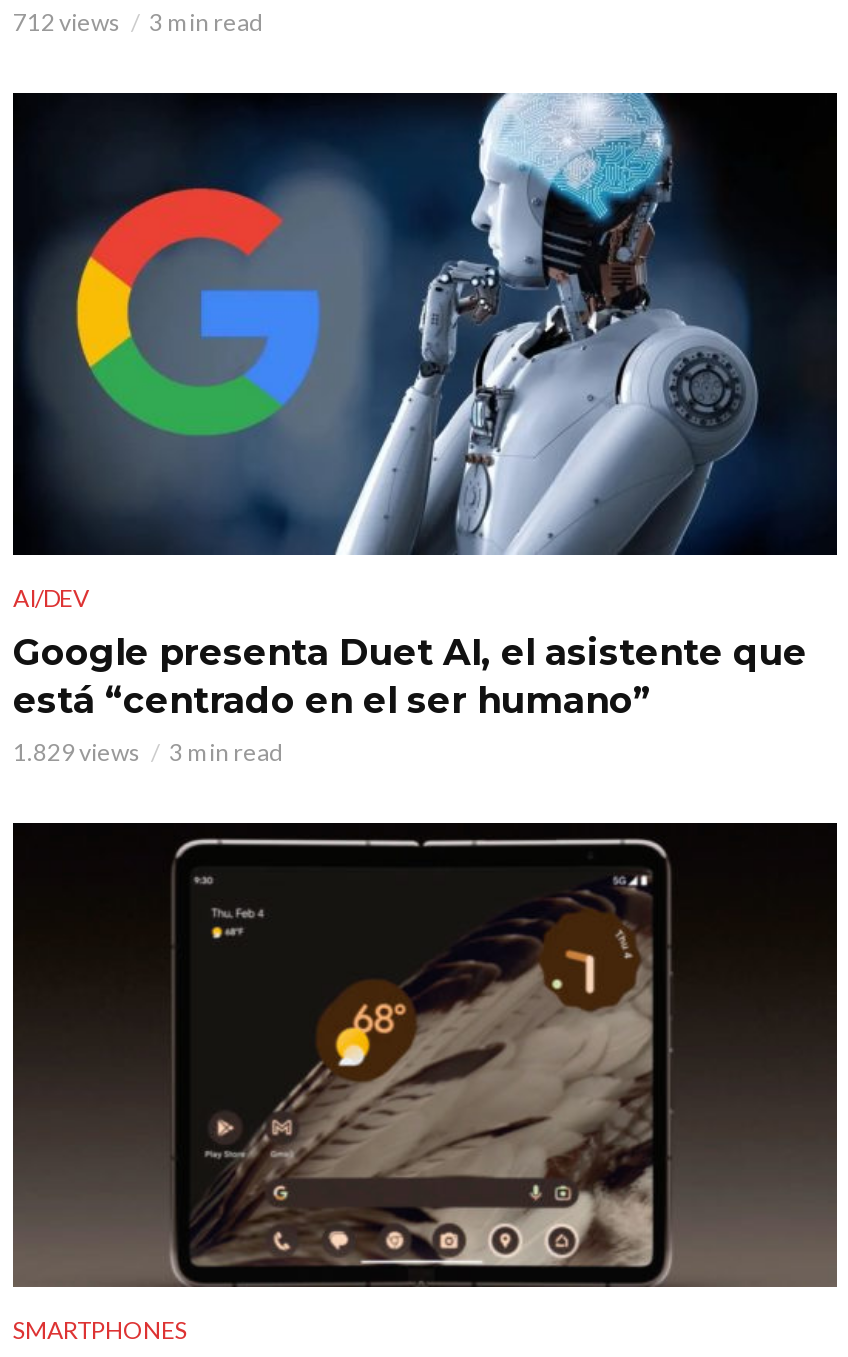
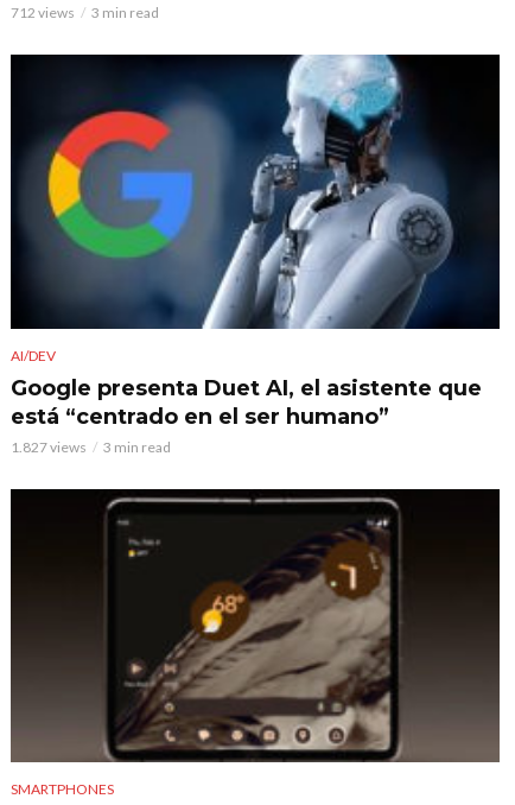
[13,738,283,768] 1.829 views 3 min read -> [11,438,171,455] 1.827 views 3 min read

